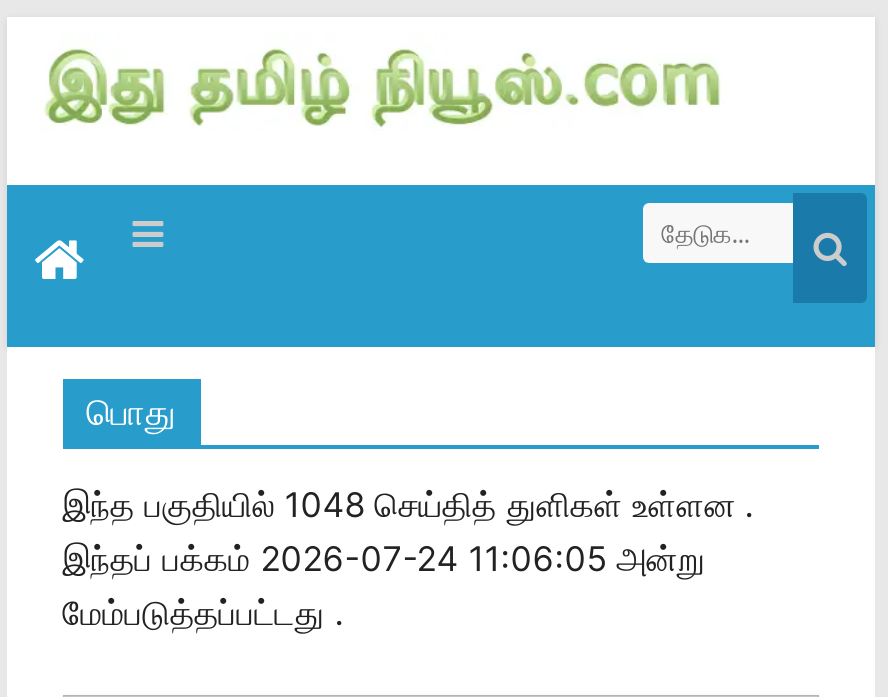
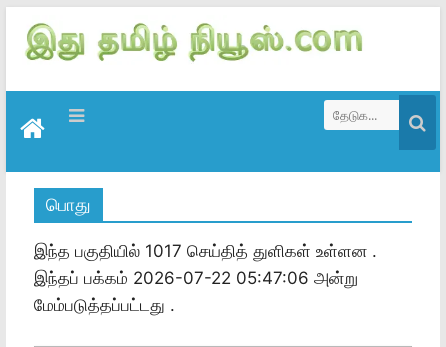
[63,485,755,525] இந்த பகுதியில் 1048 செய்தித் துளிகள் உள்ளன . -> [34,241,377,261] இந்த பகுதியில் 1017 செய்தித் துளிகள் உள்ளன .
[63,539,705,579] இந்தப் பக்கம் 2026-07-24 11:06:05 அன்று -> [34,268,358,288] இந்தப் பக்கம் 2026-07-22 05:47:06 அன்று

